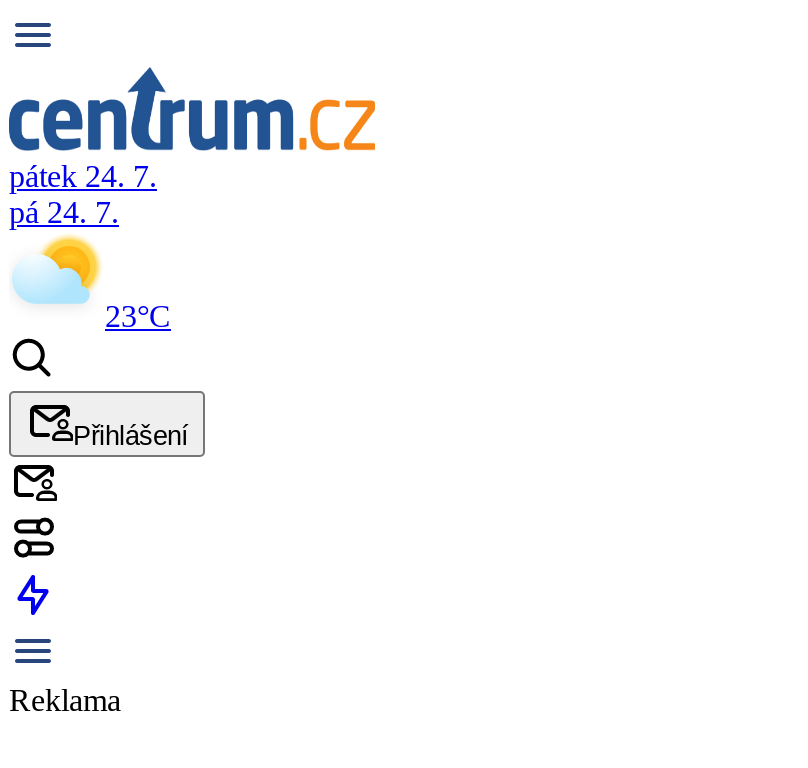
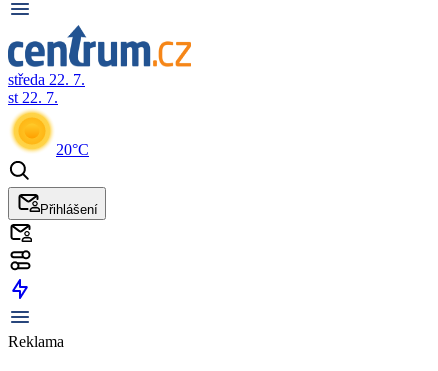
[9,159,157,229] pátek 24. 7. | pá 24. 7. -> [8,71,85,106] středa 22. 7. | st 22. 7.
[11,245,171,333] [image] | 23°C -> [10,114,89,158] [image] | 20°C

